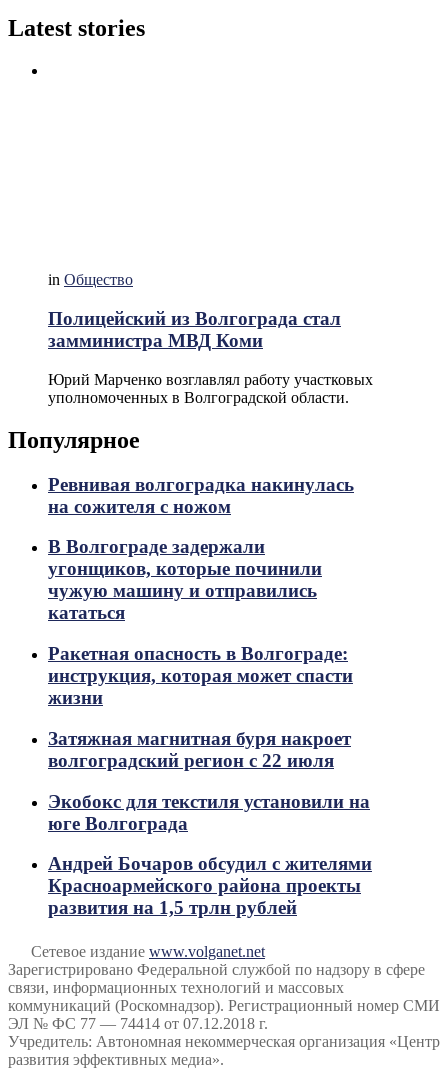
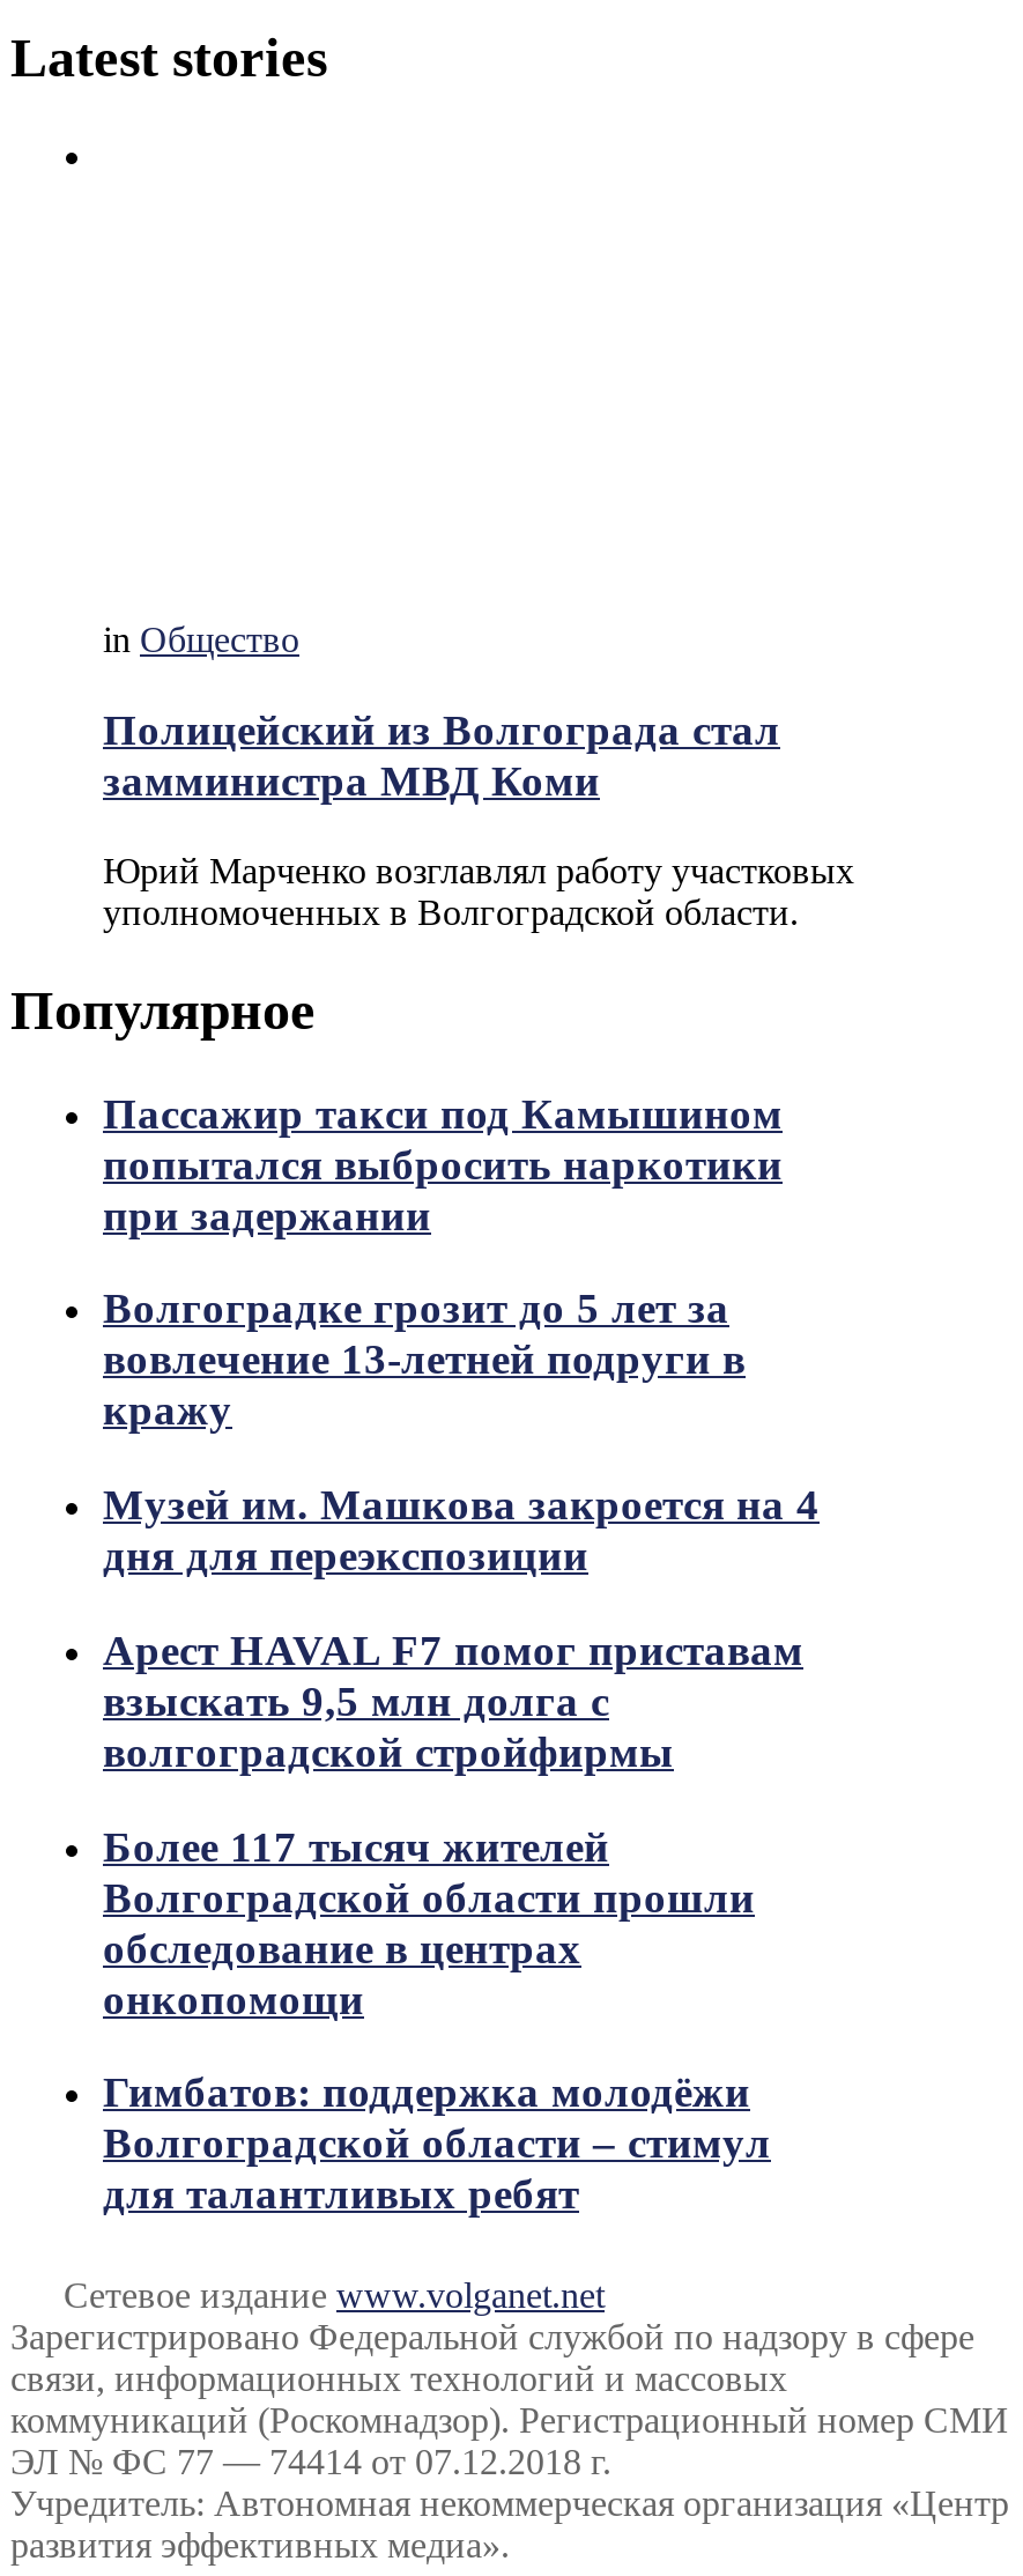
[48,474,354,517] Ревнивая волгоградка накинулась | на сожителя с ножом -> [103,1088,783,1239] Пассажир такси под Камышином | попытался выбросить наркотики | при задержании
[48,536,322,623] В Волгограде задержали | угонщиков, которые починили | чужую машину и отправились | кататься -> [103,1285,746,1435] Волгоградке грозит до 5 лет за | вовлечение 13-летней подруги в | кражу
[48,643,353,708] Ракетная опасность в Волгограде: | инструкция, которая может спасти | жизни -> [103,1480,820,1580] Музей им. Машкова закроется на 4 | дня для переэкспозиции
[48,728,351,771] Затяжная магнитная буря накроет | волгоградский регион с 22 июля -> [103,1625,803,1776] Арест HAVAL F7 помог приставам | взыскать 9,5 млн долга с | волгоградской стройфирмы
[48,791,370,834] Экобокс для текстиля установили на | юге Волгограда -> [103,1821,755,2022] Более 117 тысяч жителей | Волгоградской области прошли | обследование в центрах | онкопомощи
[48,853,372,918] Андрей Бочаров обсудил с жителями | Красноармейского района проекты | развития на 1,5 трлн рублей -> [103,2068,771,2218] Гимбатов: поддержка молодёжи | Волгоградской области – стимул | для талантливых ребят

